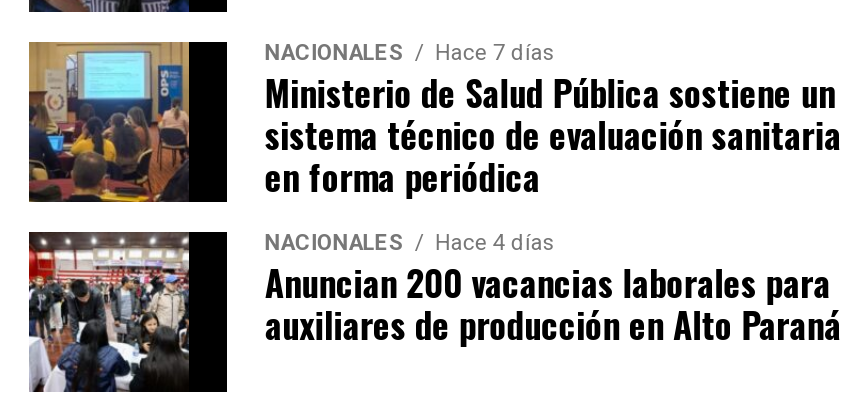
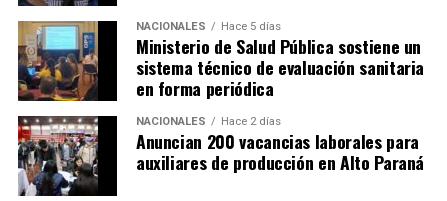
[265,39,555,65] NACIONALES Hace 7 días -> [136,20,281,33] NACIONALES Hace 5 días
[265,229,555,255] NACIONALES Hace 4 días -> [136,115,281,128] NACIONALES Hace 2 días

